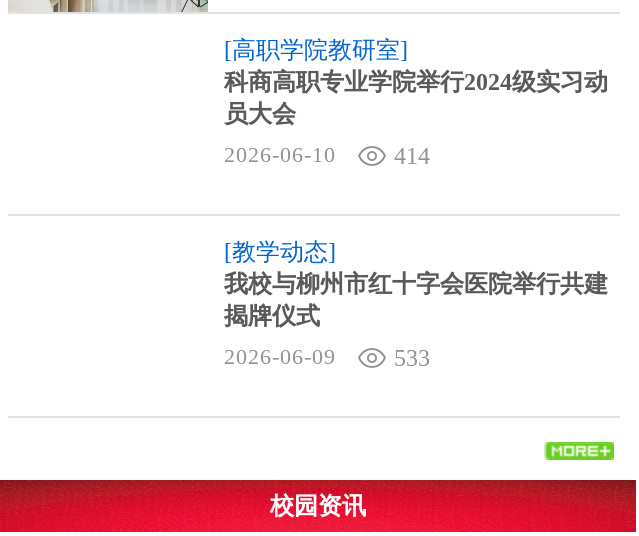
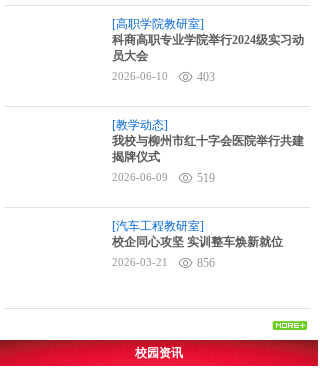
[394,142,430,170] 414 -> [197,70,215,84] 403
[394,344,430,372] 533 -> [112,171,283,270] 519 | [汽车工程教研室] | 校企同心攻坚 实训整车焕新就位 | 2026-03-21 | 856

